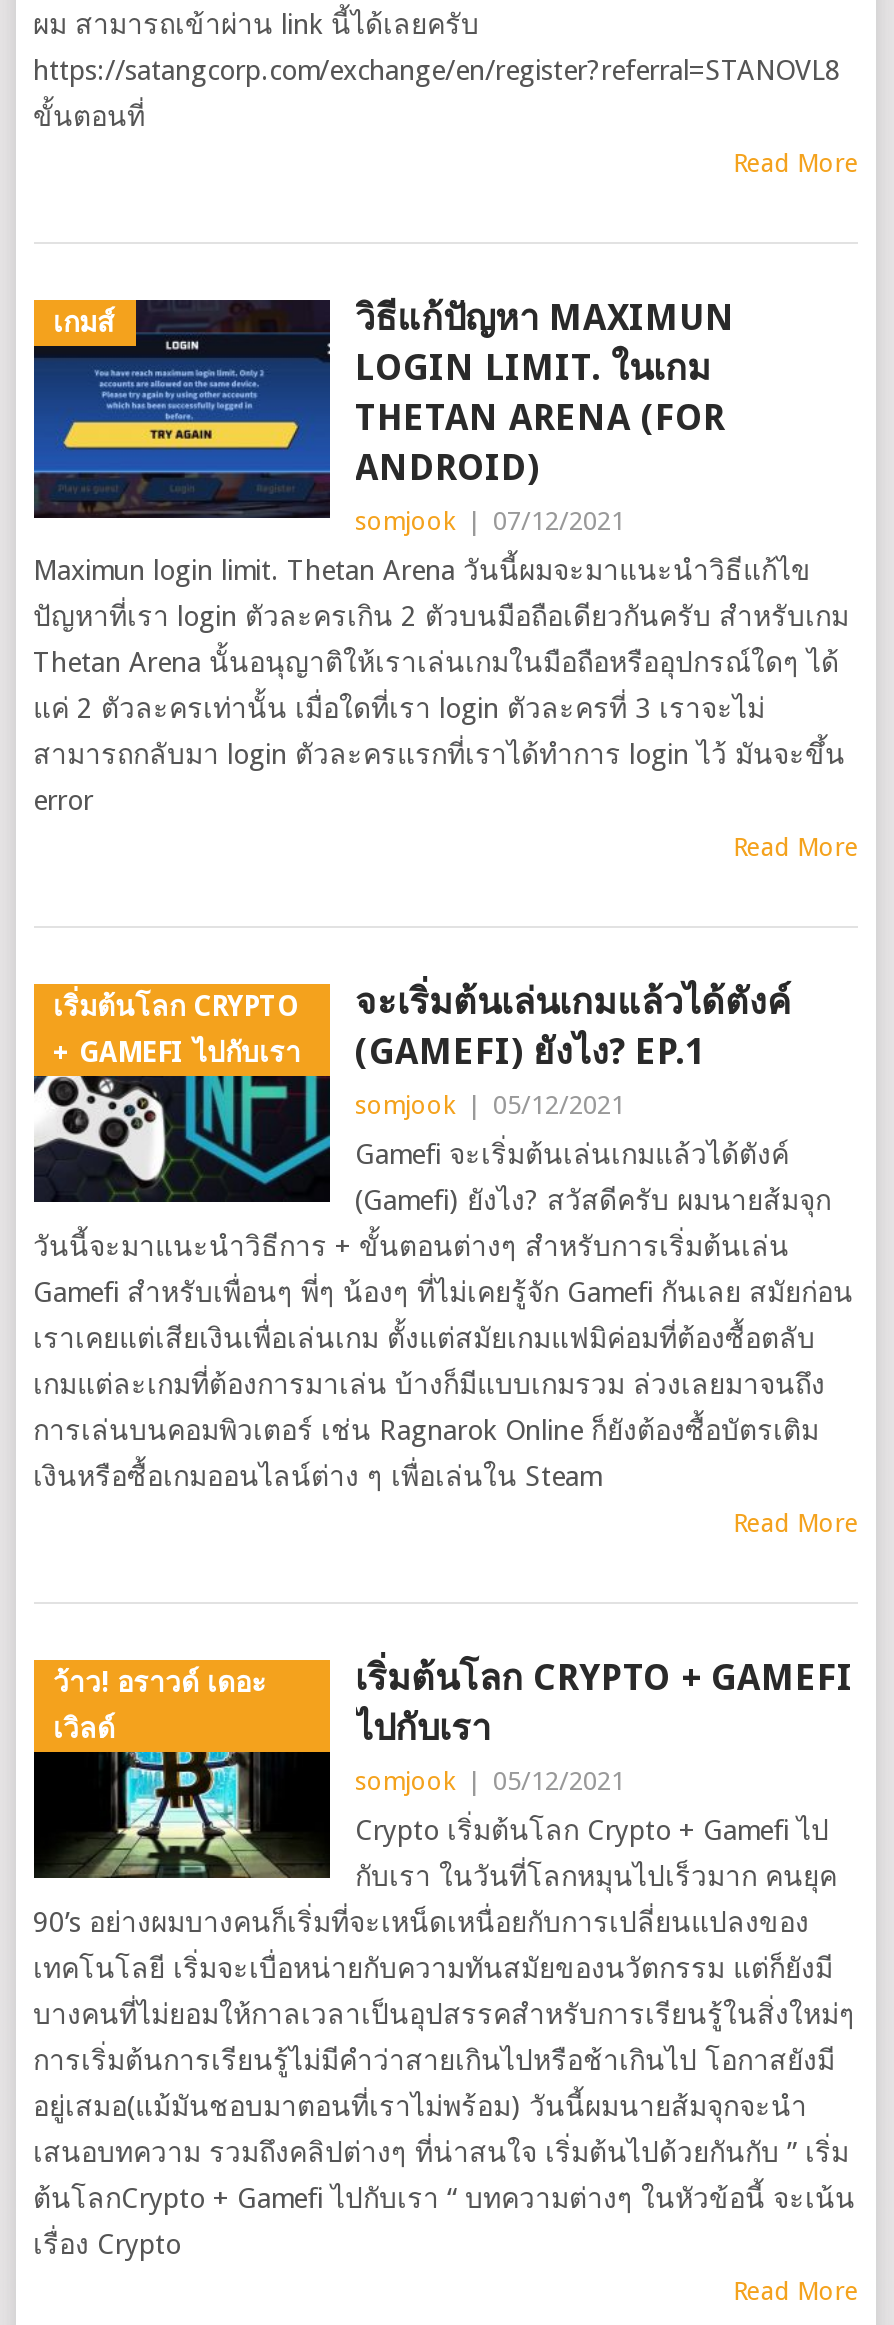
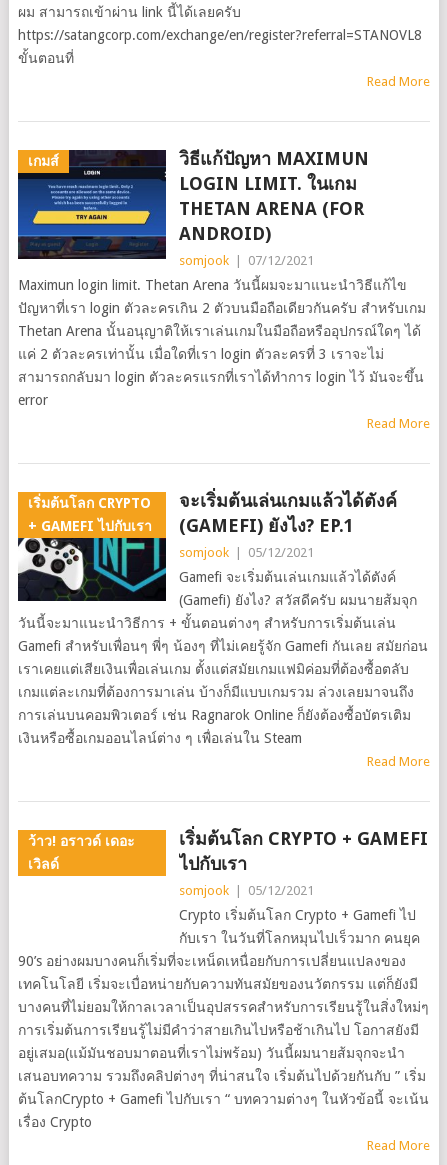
[32,1750,332,1880] [image] -> none

